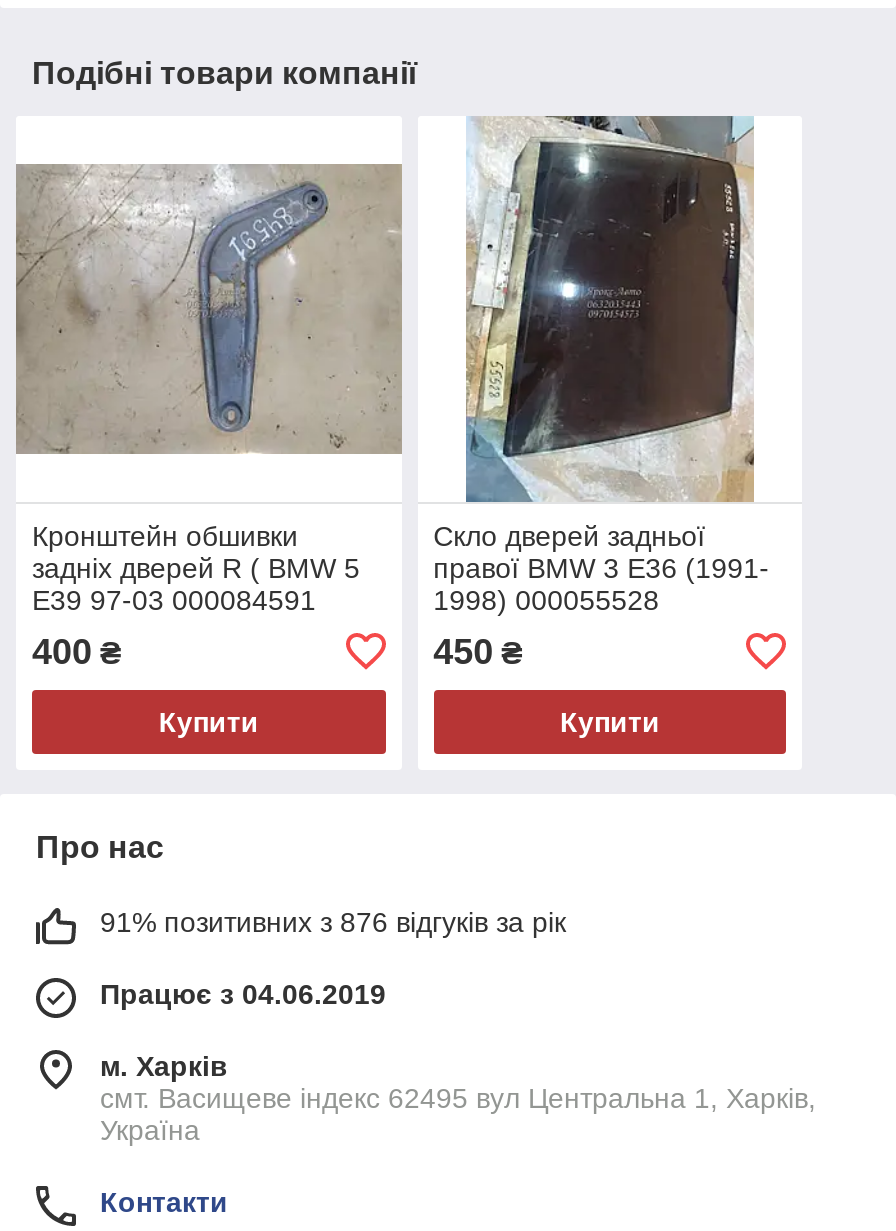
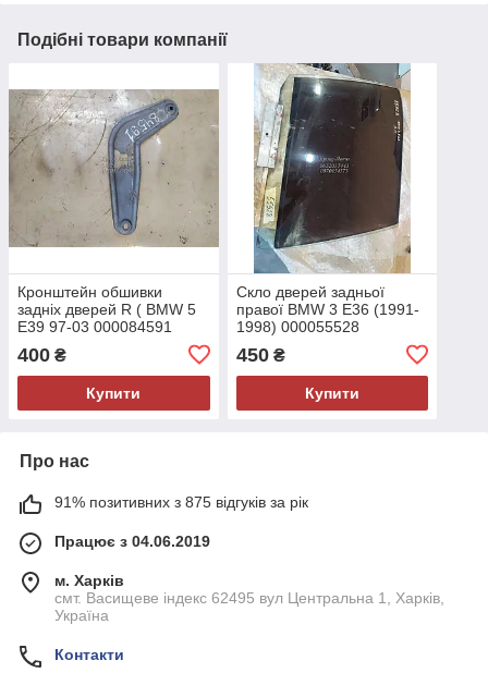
[100,906,566,938] 91% позитивних з 876 відгуків за рік -> [54,493,308,511] 91% позитивних з 875 відгуків за рік

